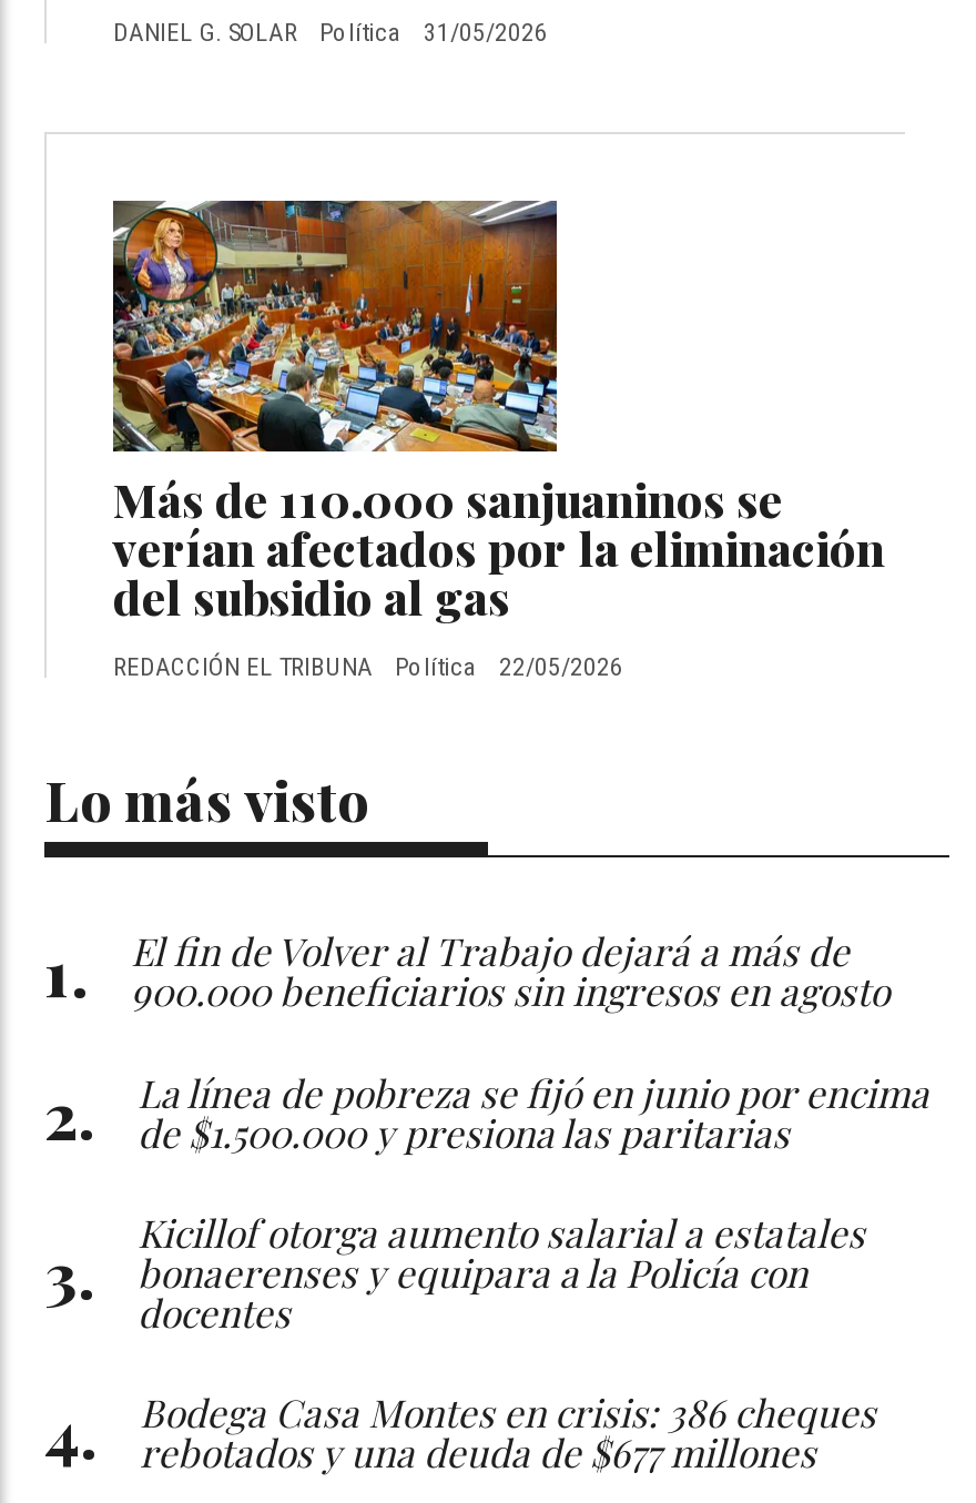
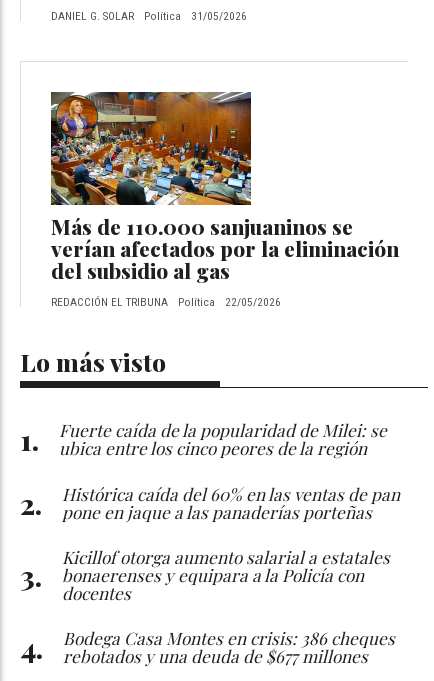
[131,924,889,1015] El fin de Volver al Trabajo dejará a más de | 900.000 beneficiarios sin ingresos en agosto -> [59,418,387,459] Fuerte caída de la popularidad de Milei: se | ubica entre los cinco peores de la región
[138,1065,929,1156] La línea de pobreza se fijó en junio por encima | de $1.500.000 y presiona las paritarias -> [62,481,400,522] Histórica caída del 60% en las ventas de pan | pone en jaque a las panaderías porteñas

